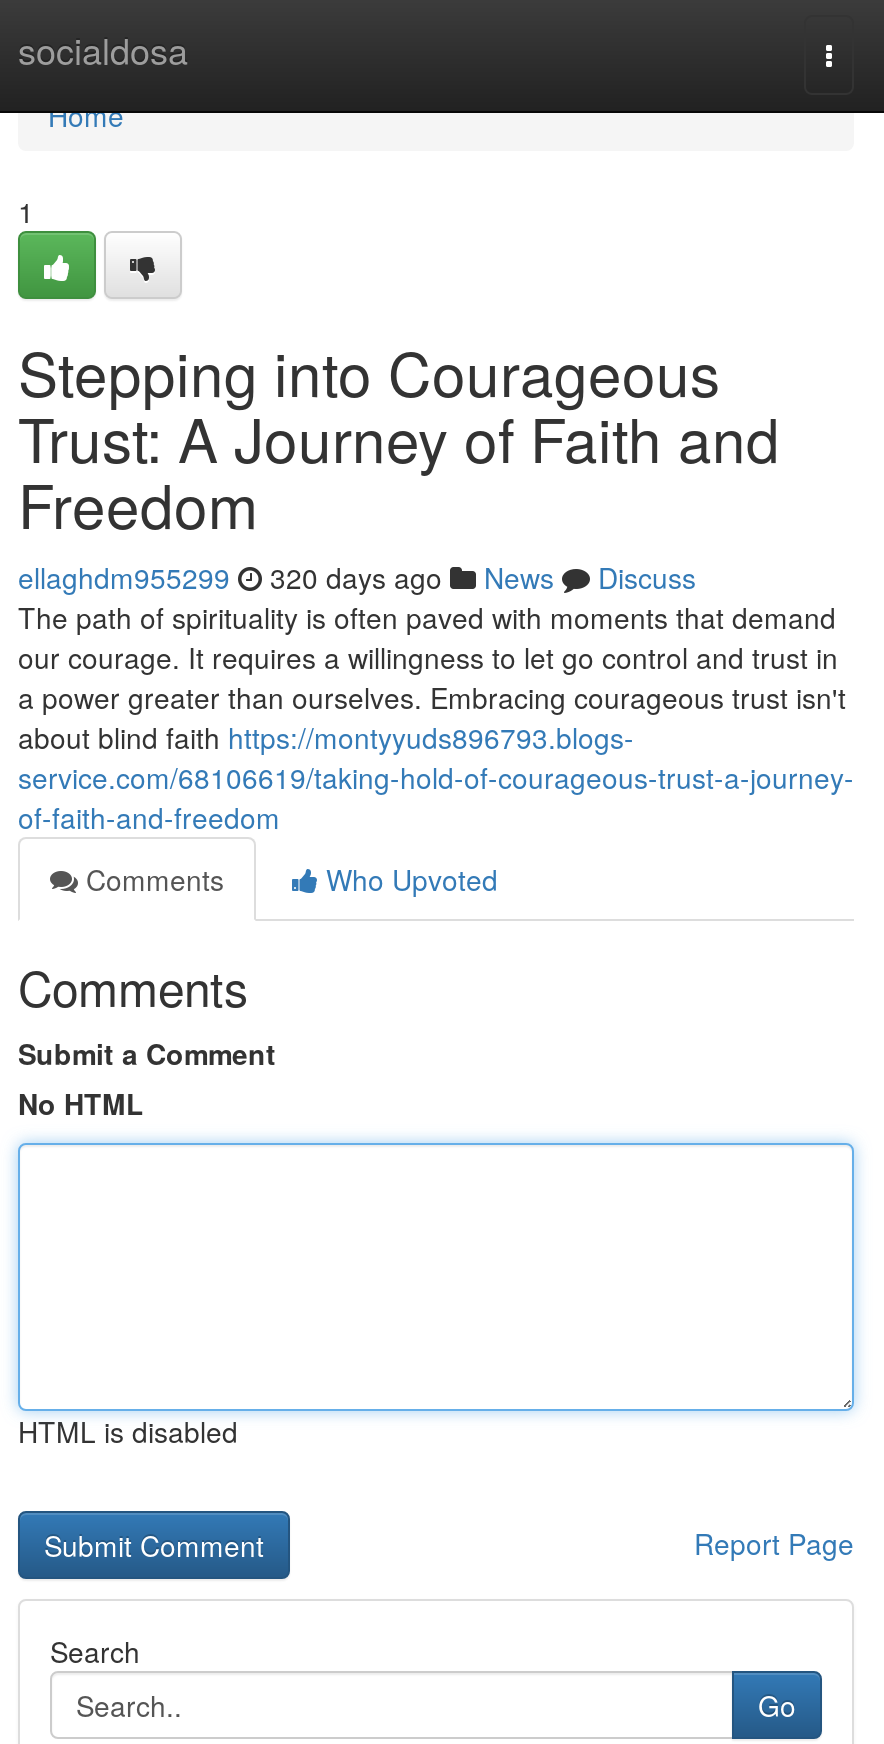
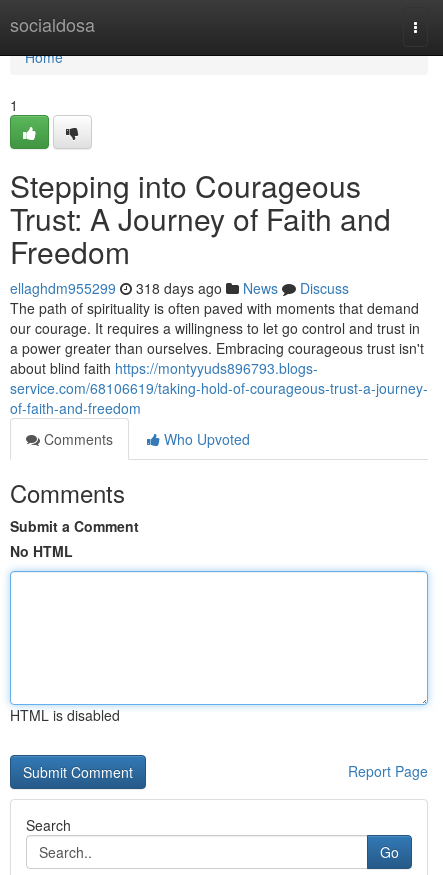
[18,557,696,597] ellaghdm955299 320 days ago News Discuss -> [10,278,349,298] ellaghdm955299 318 days ago News Discuss

